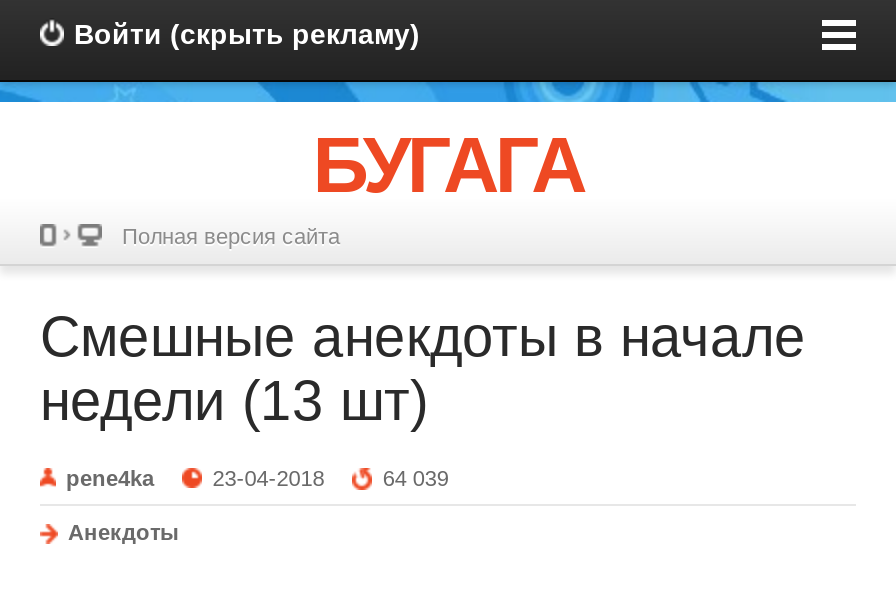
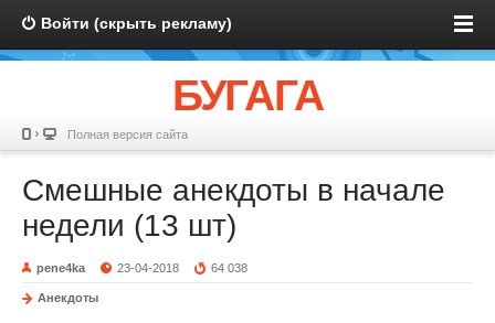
[383,466,449,490] 64 039 -> [211,261,248,274] 64 038

